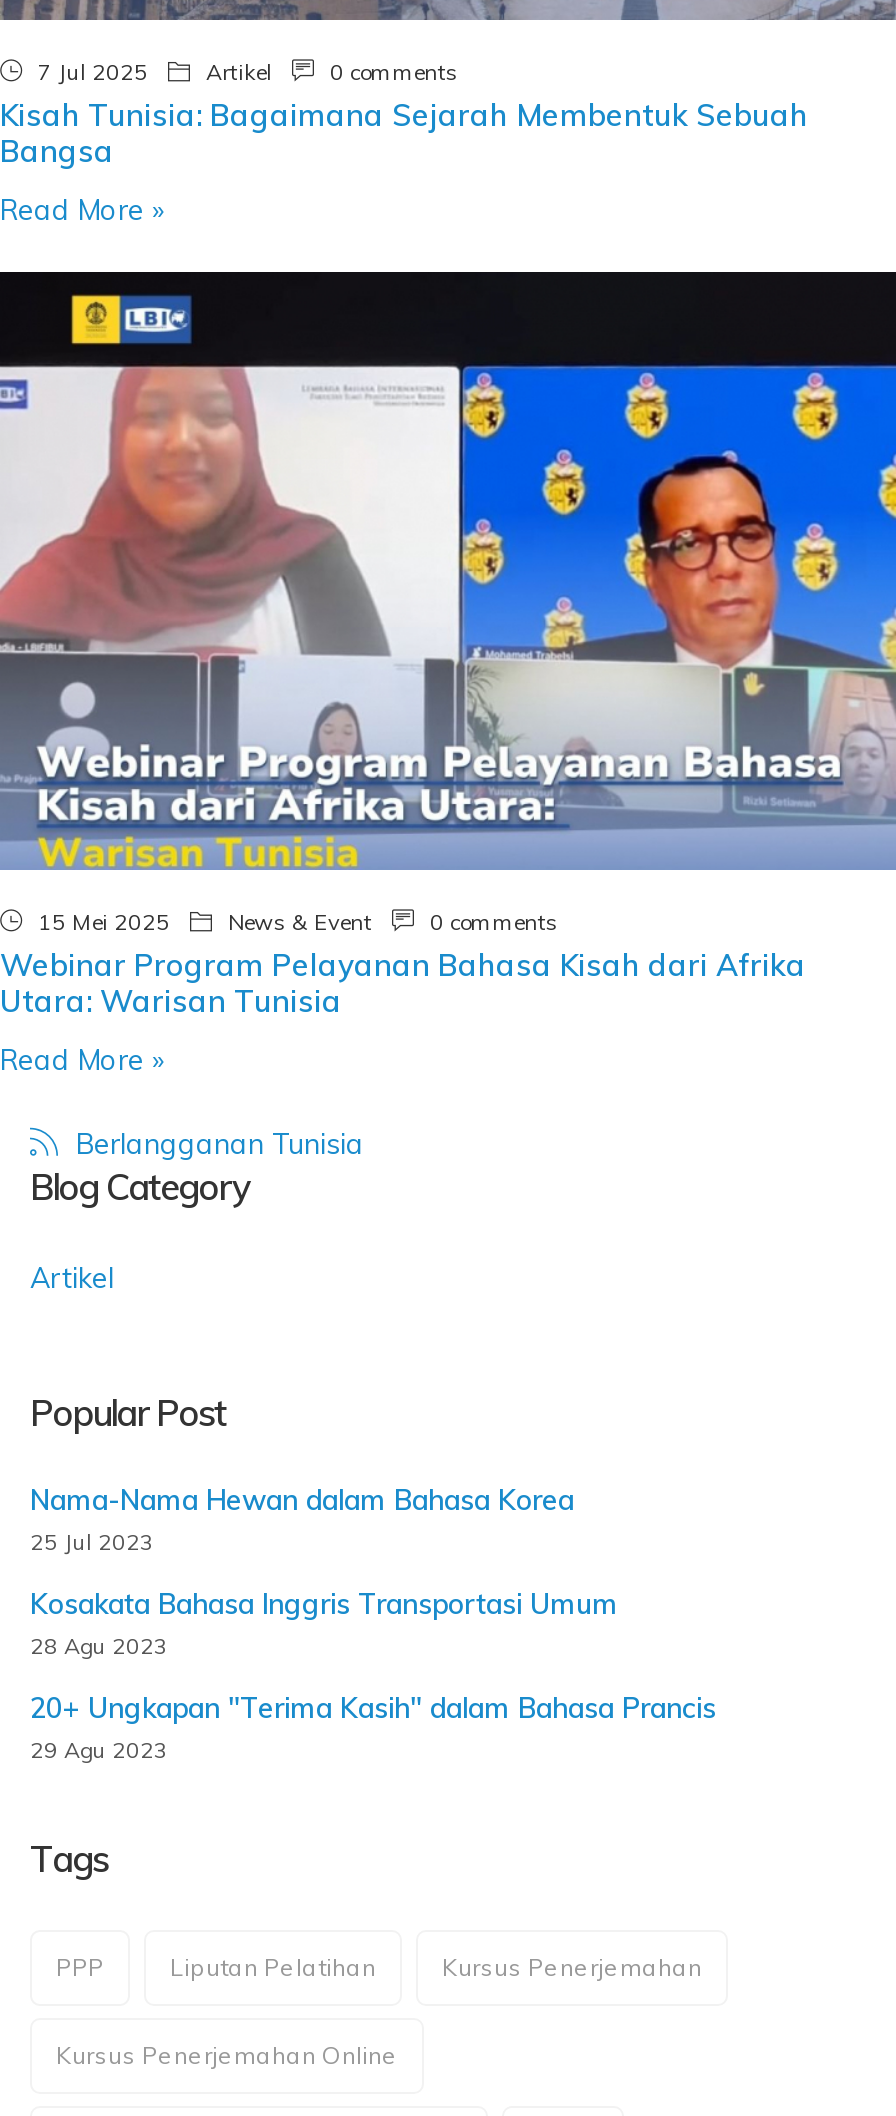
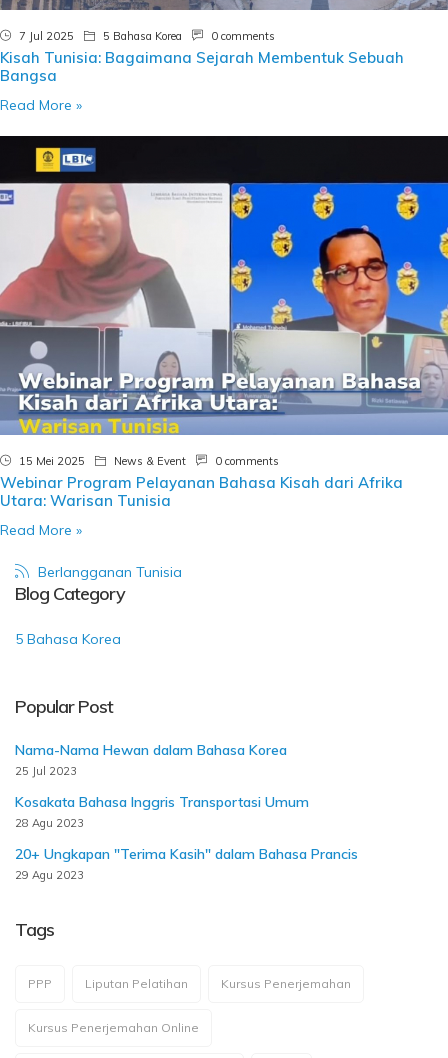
[206,58,272,86] Artikel -> [103,29,182,43] 5 Bahasa Korea
[30,1260,114,1296] Artikel -> [15,630,121,648] 5 Bahasa Korea

